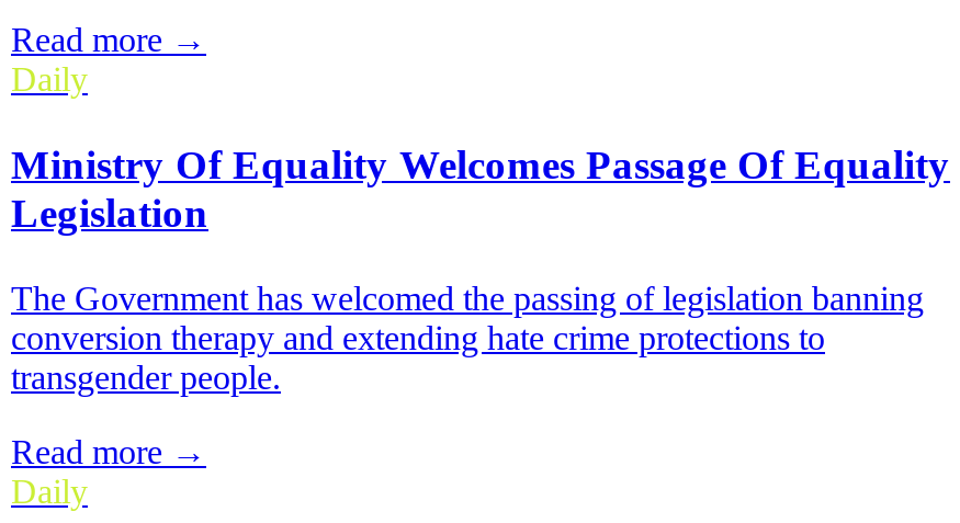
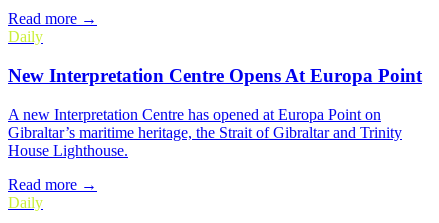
[11,141,950,236] Ministry Of Equality Welcomes Passage Of Equality | Legislation -> [8,65,422,86] New Interpretation Centre Opens At Europa Point
[11,279,924,395] The Government has welcomed the passing of legislation banning | conversion therapy and extending hate crime protections to | transgender people. -> [8,106,402,159] A new Interpretation Centre has opened at Europa Point on | Gibraltar’s maritime heritage, the Strait of Gibraltar and Trinity | House Lighthouse.

